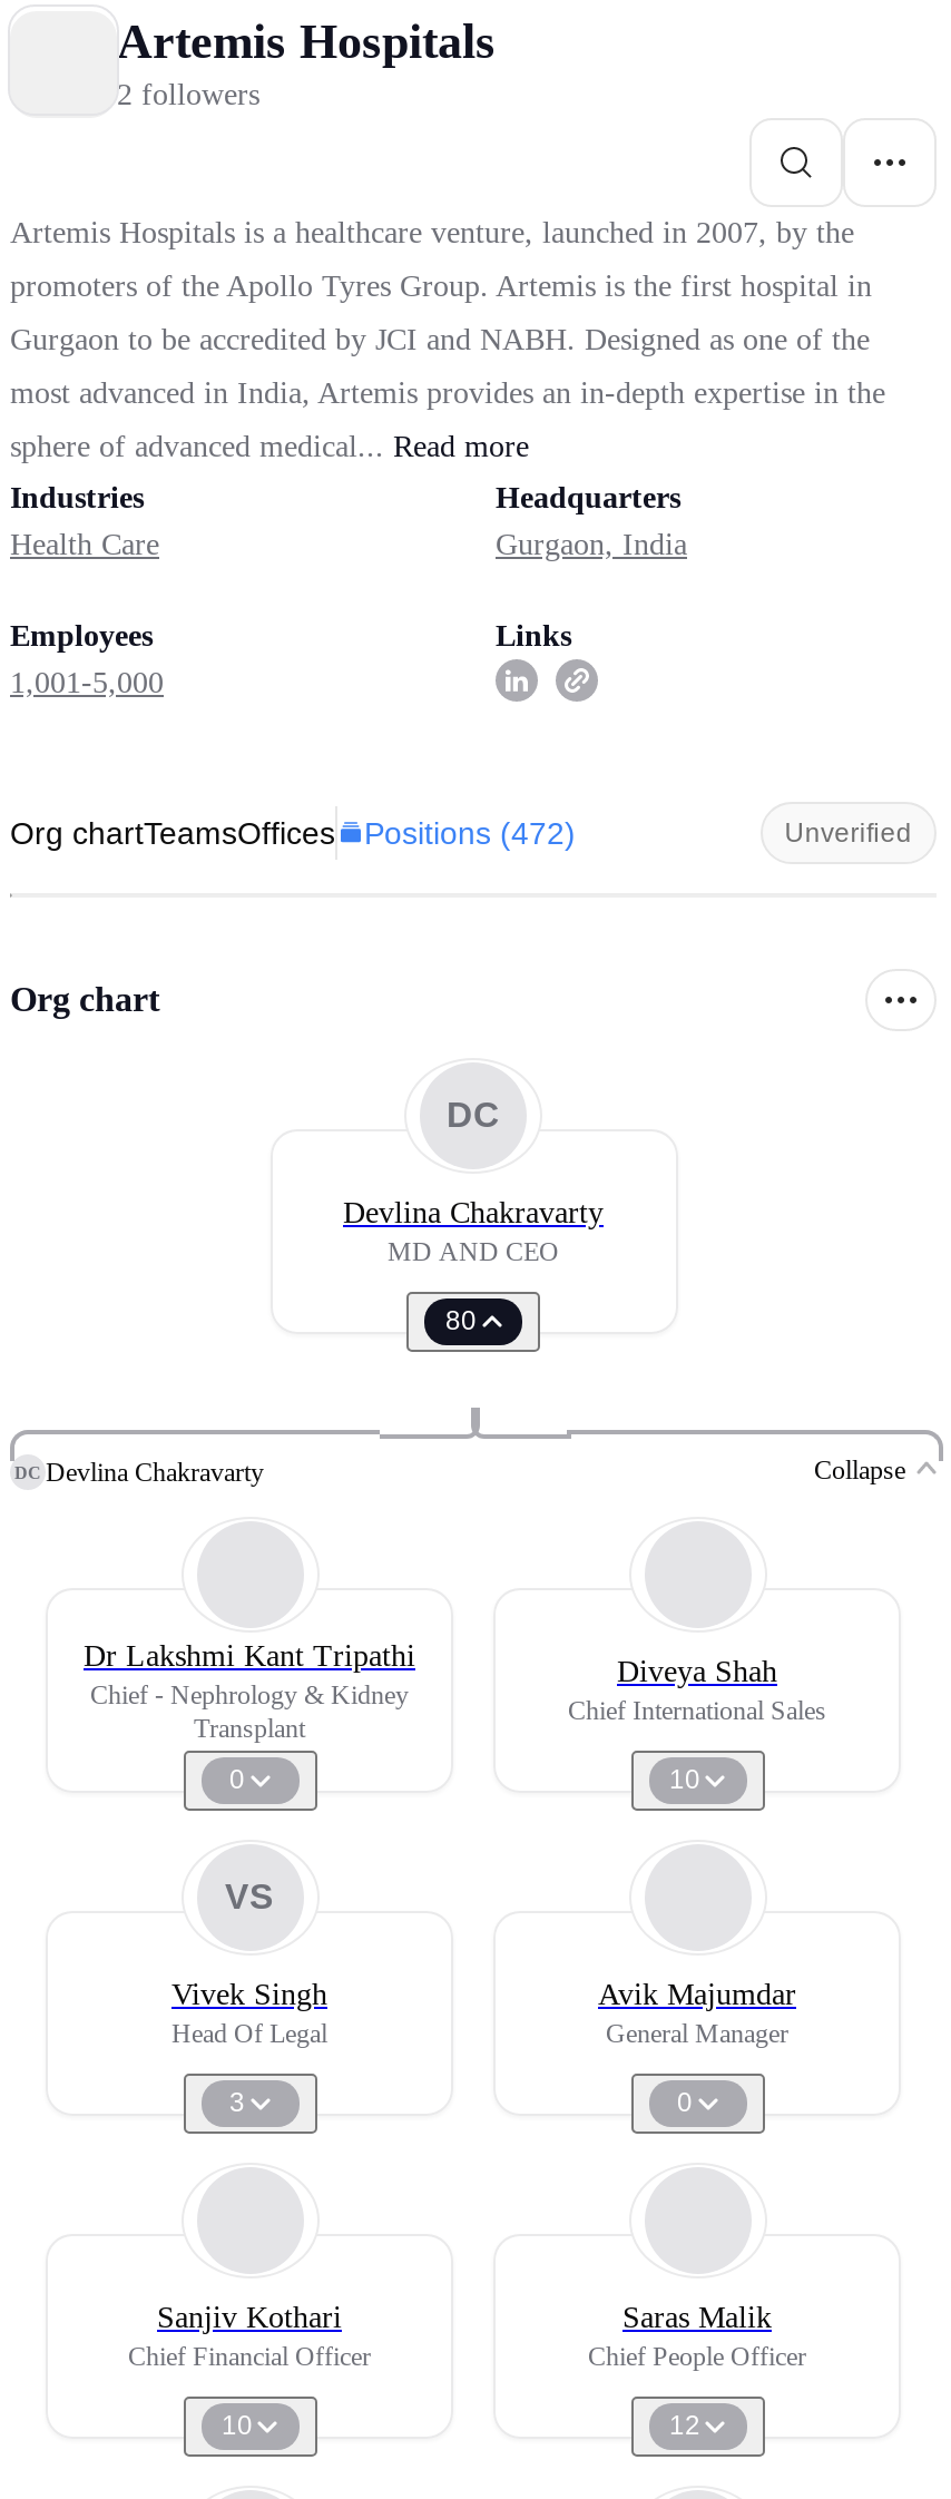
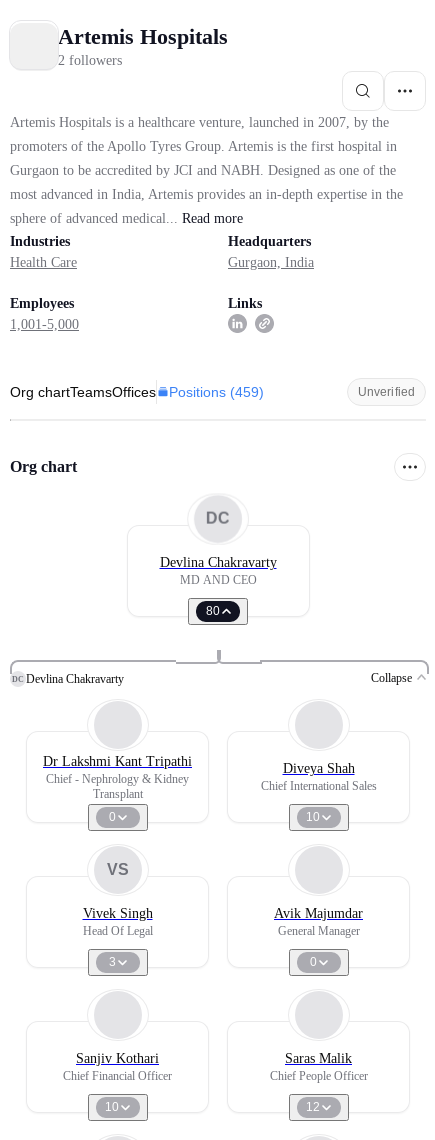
[10,815,576,851] Org chartTeamsOffices Positions (472) -> [10,384,264,400] Org chartTeamsOffices Positions (459)

